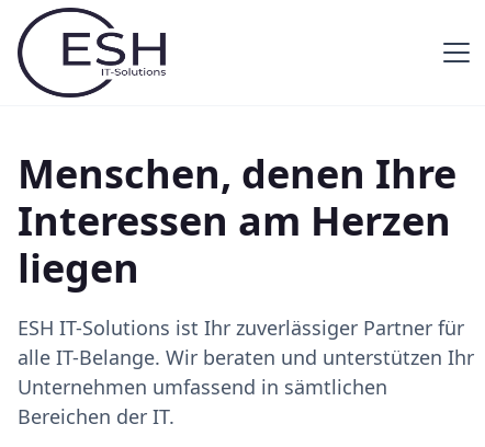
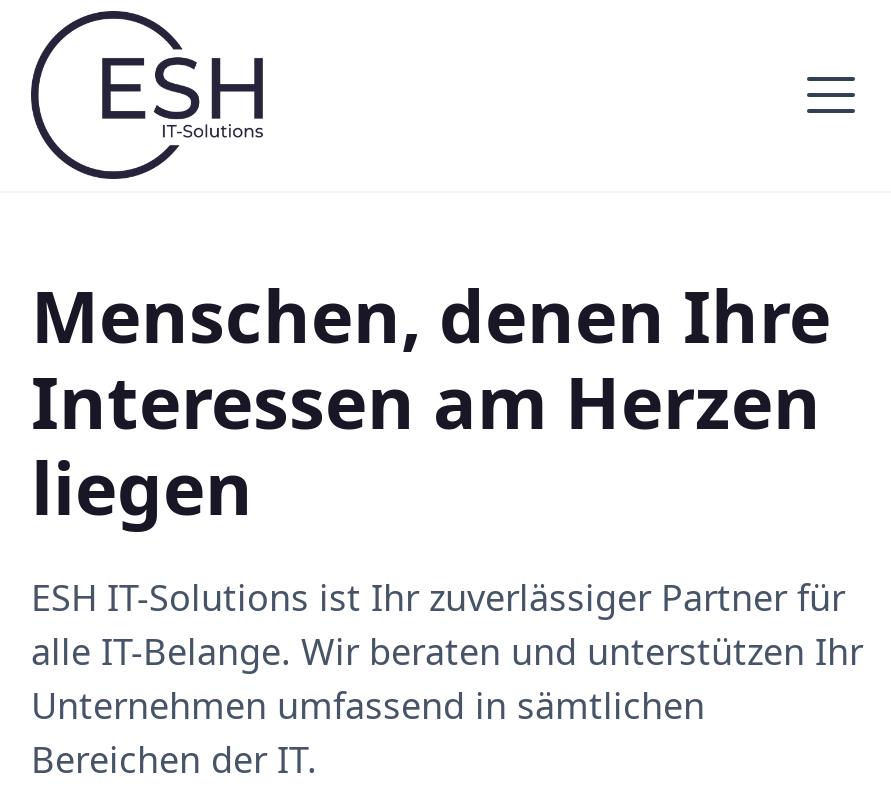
[31,7,167,99] [image] -> [53,9,301,181] [image]

